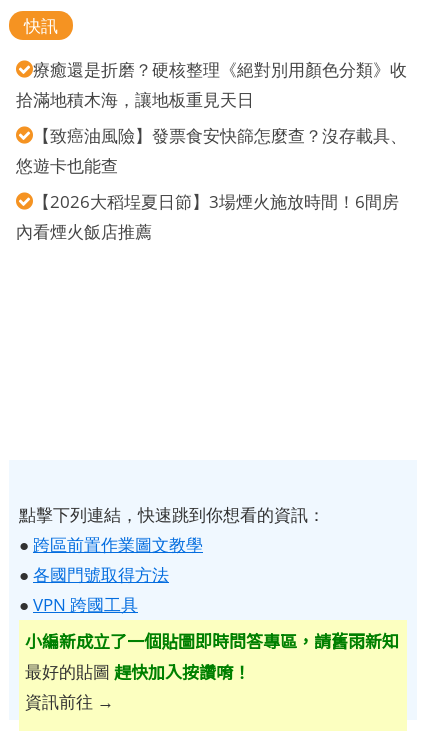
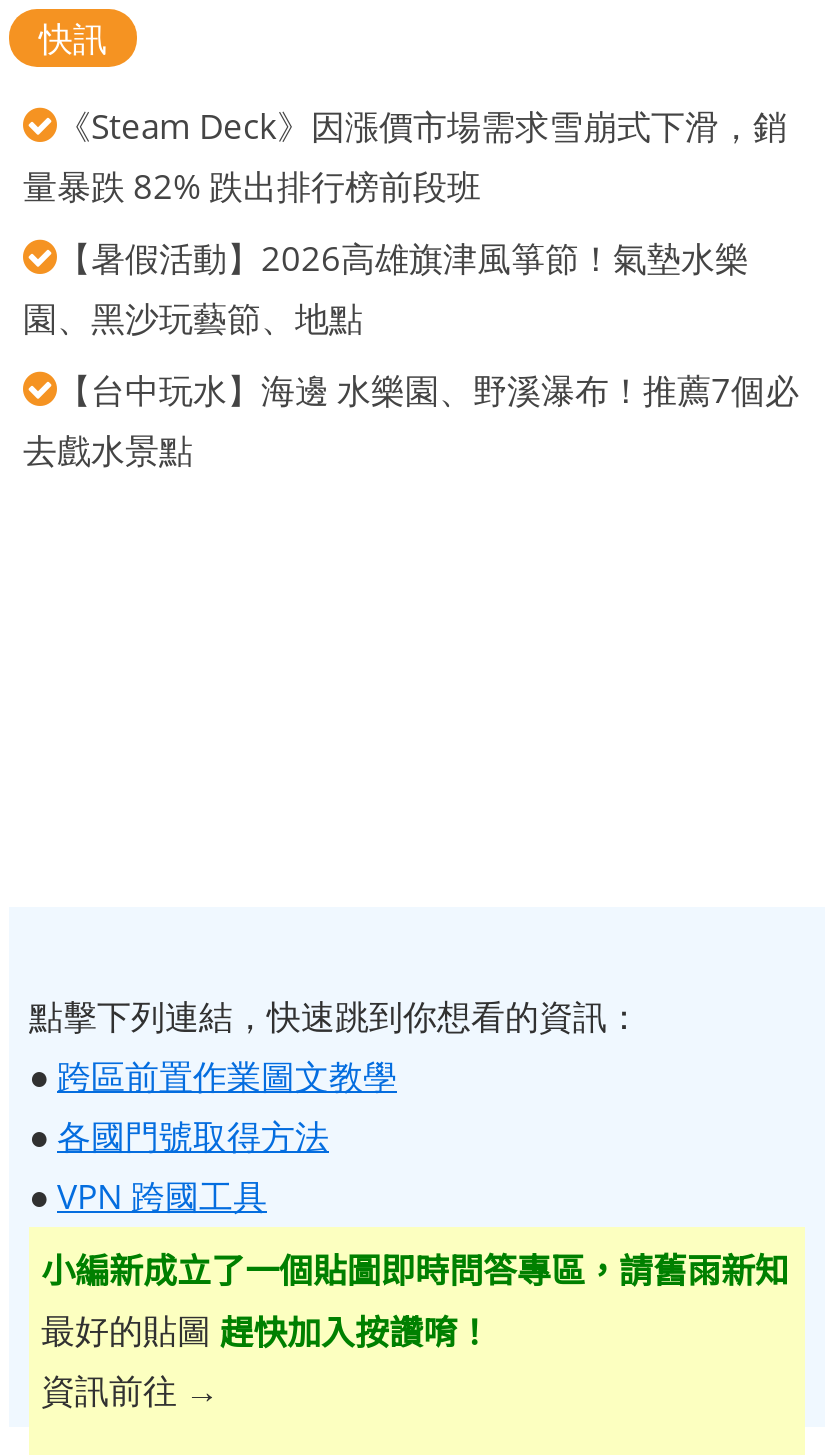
[16,58,407,111] 療癒還是折磨？硬核整理《絕對別用顏色分類》收 | 拾滿地積木海，讓地板重見天日 -> [23,104,787,210] 《Steam Deck》因漲價市場需求雪崩式下滑，銷 | 量暴跌 82% 跌出排行榜前段班
[16,124,407,177] 【致癌油風險】發票食安快篩怎麼查？沒存載具、 | 悠遊卡也能查 -> [23,236,749,342] 【暑假活動】2026高雄旗津風箏節！氣墊水樂 | 園、黑沙玩藝節、地點
[16,190,399,243] 【2026大稻埕夏日節】3場煙火施放時間！6間房 | 內看煙火飯店推薦 -> [23,368,799,474] 【台中玩水】海邊 水樂園、野溪瀑布！推薦7個必 | 去戲水景點

